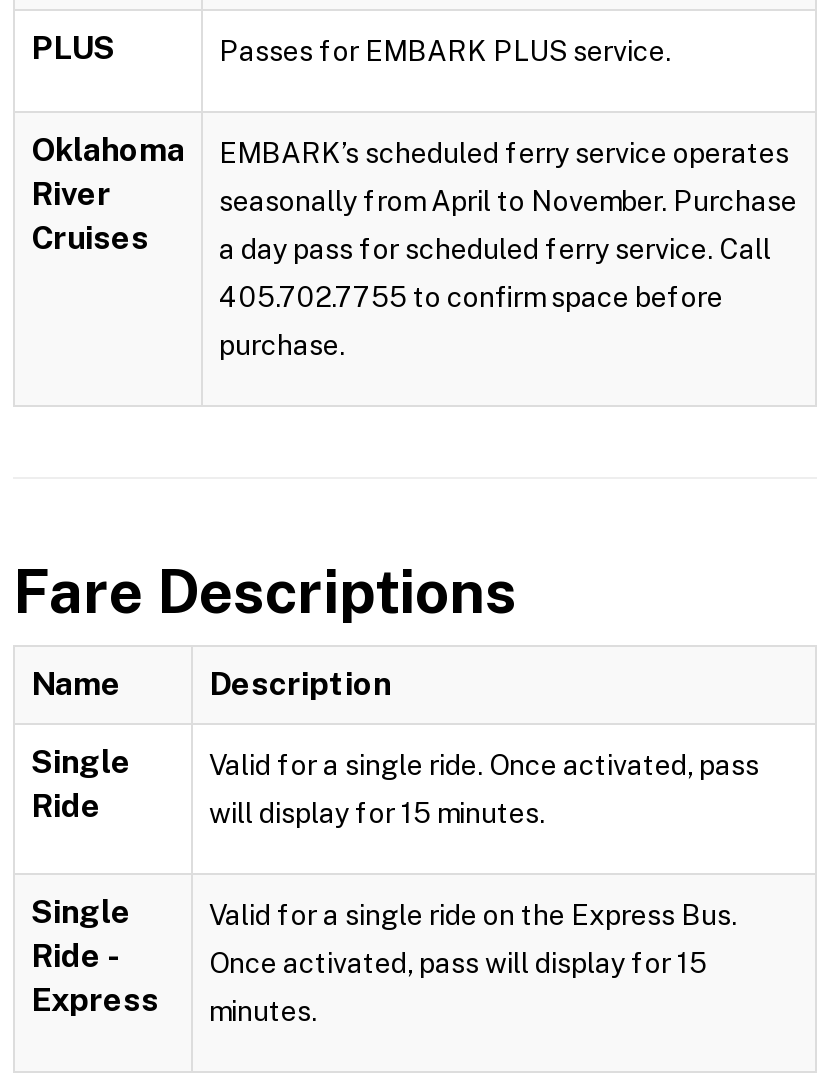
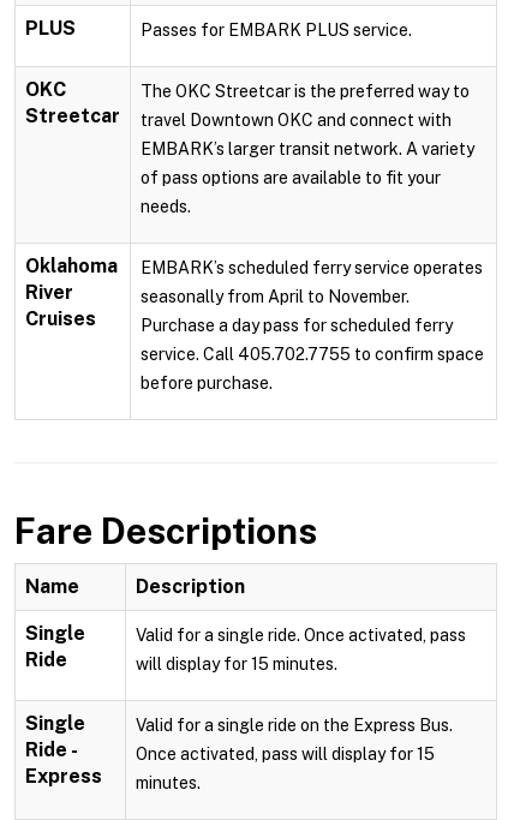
none -> [25,78,120,127] OKC | Streetcar
none -> [141,82,474,216] The OKC Streetcar is the preferred way to | travel Downtown OKC and connect with | EMBARK’s larger transit network. A variety | of pass options are available to fit your | needs.

